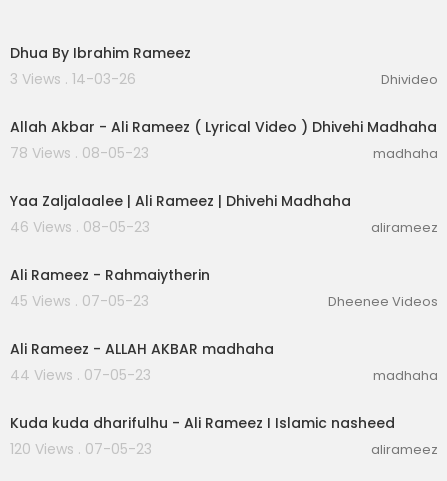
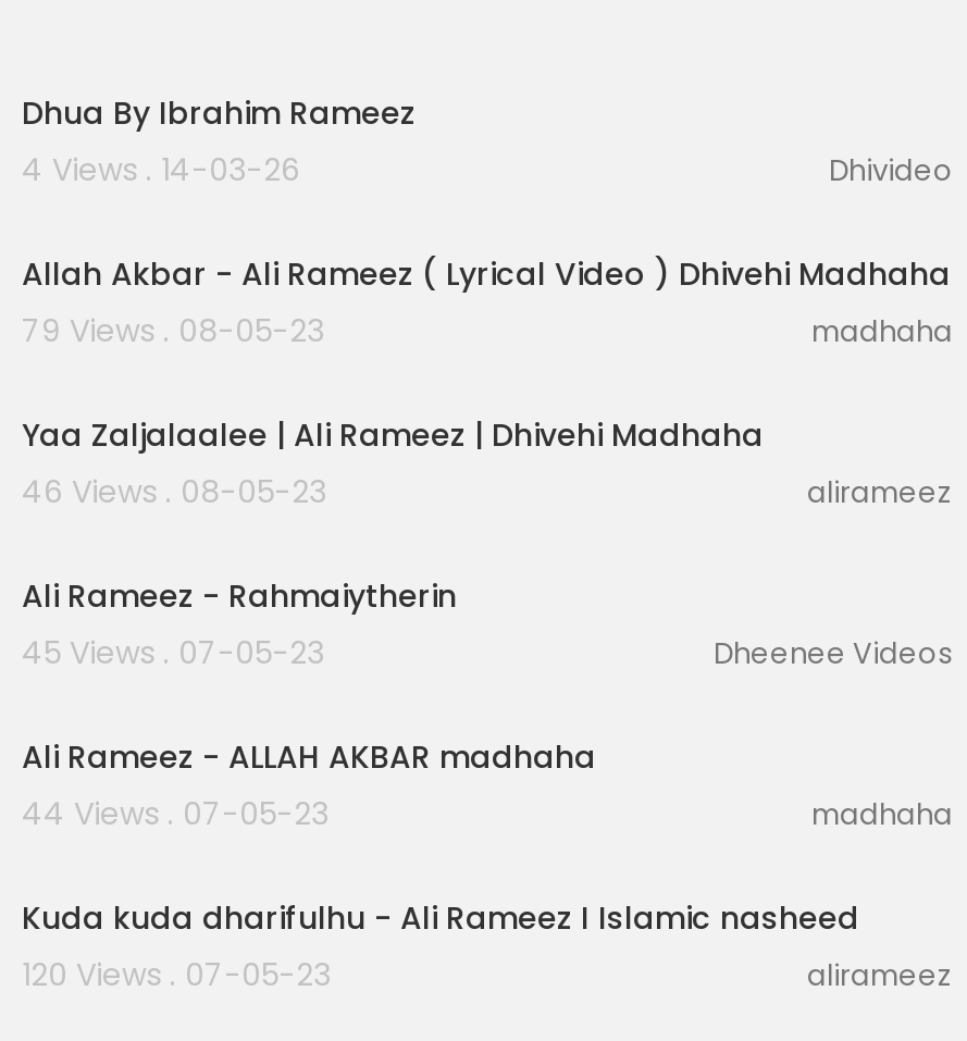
[10,69,136,89] 3 Views . 14-03-26 -> [22,148,300,191] 4 Views . 14-03-26
[10,143,149,163] 78 Views . 08-05-23 -> [22,309,324,352] 79 Views . 08-05-23

